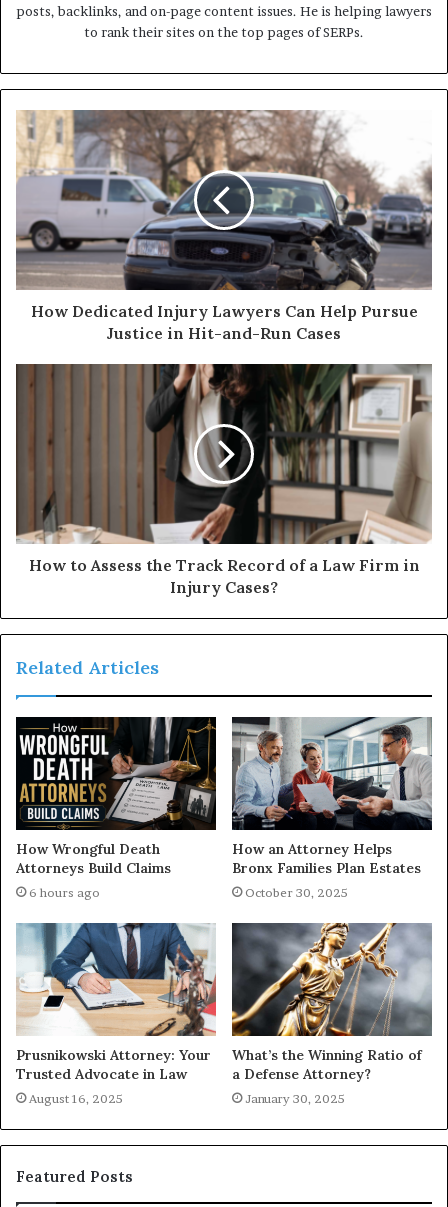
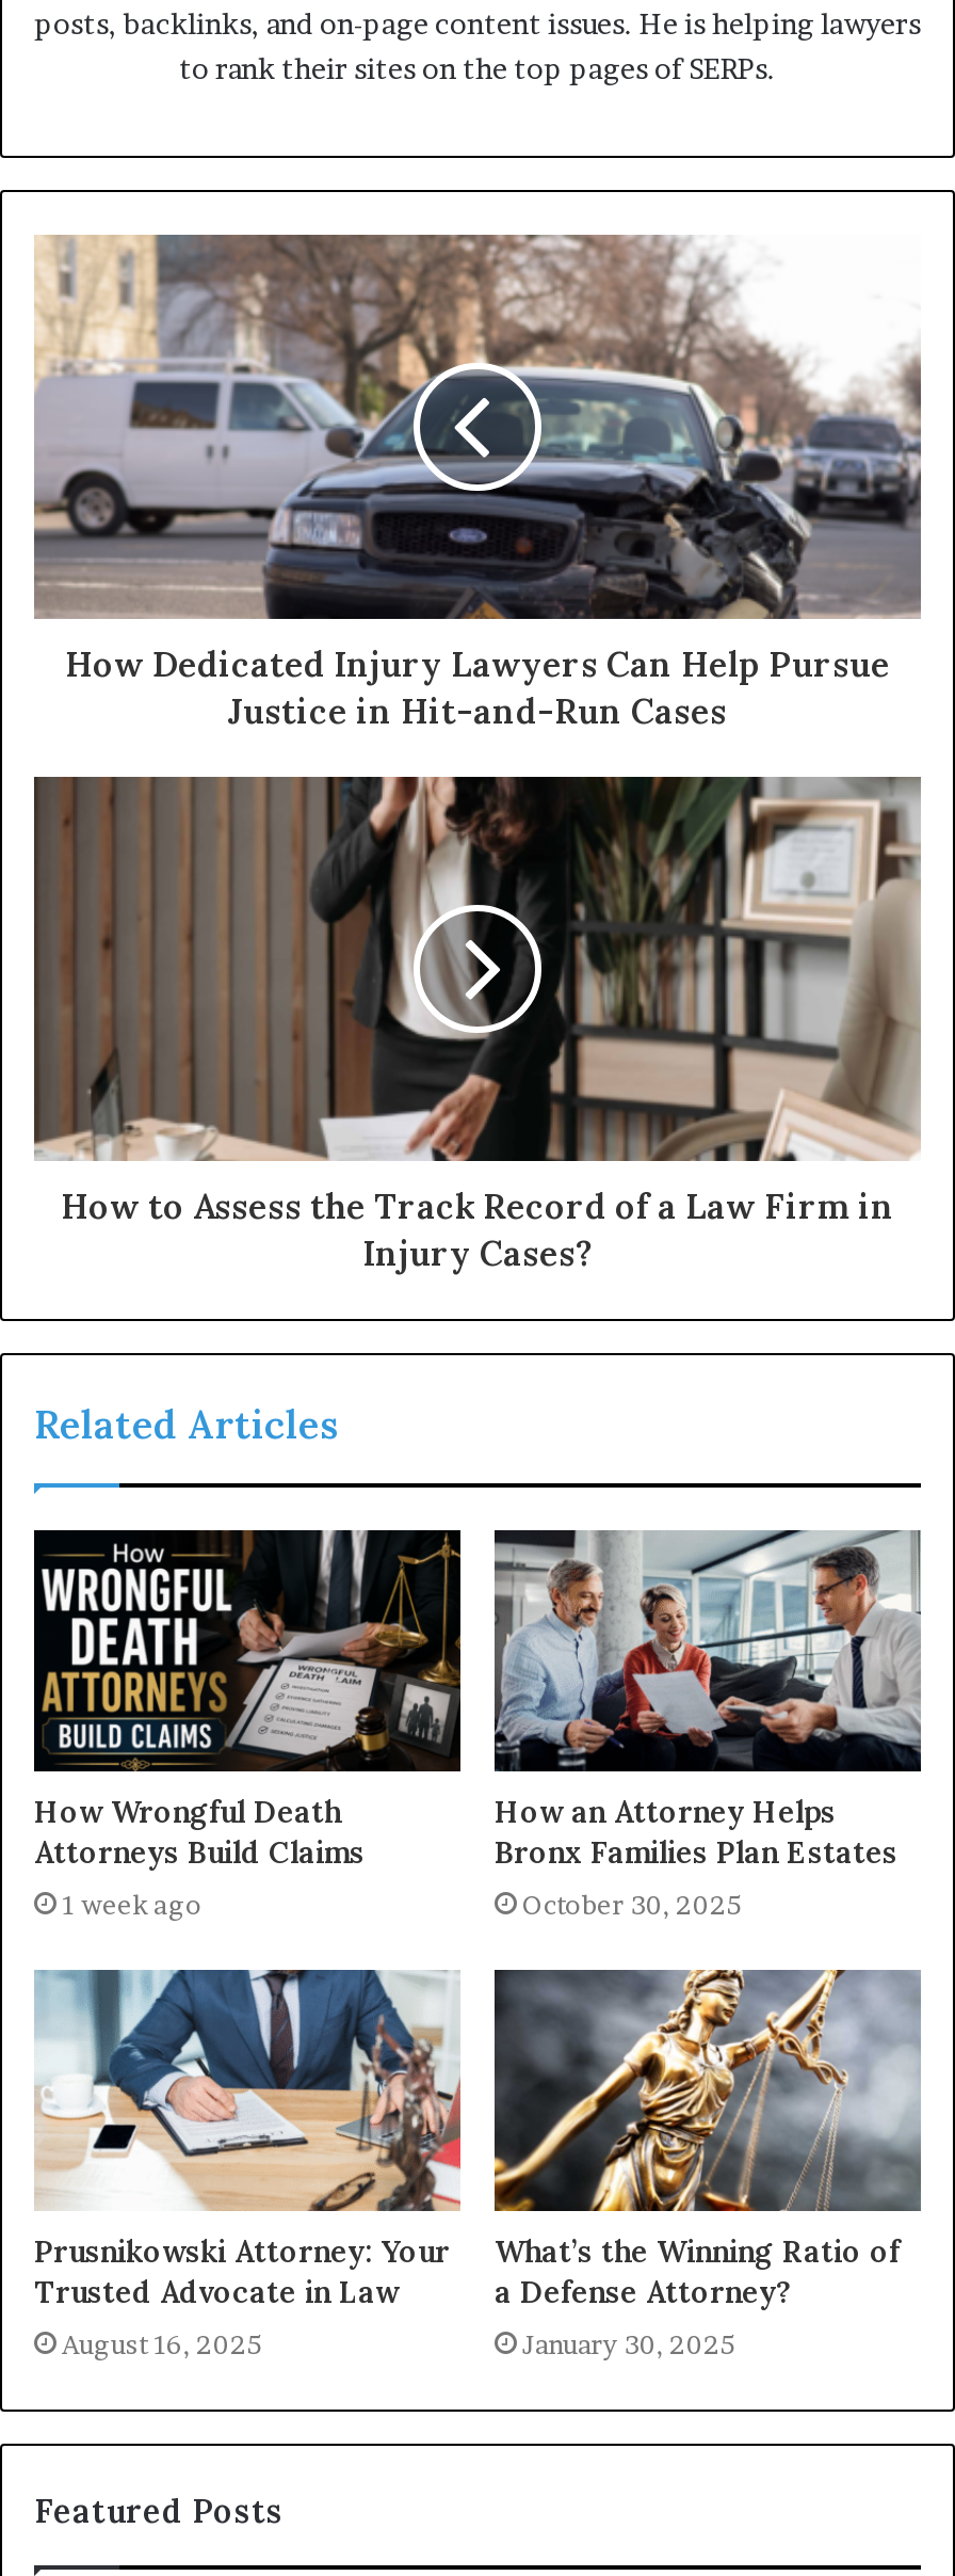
[29,885,100,900] 6 hours ago -> [62,1889,203,1921] 1 week ago

